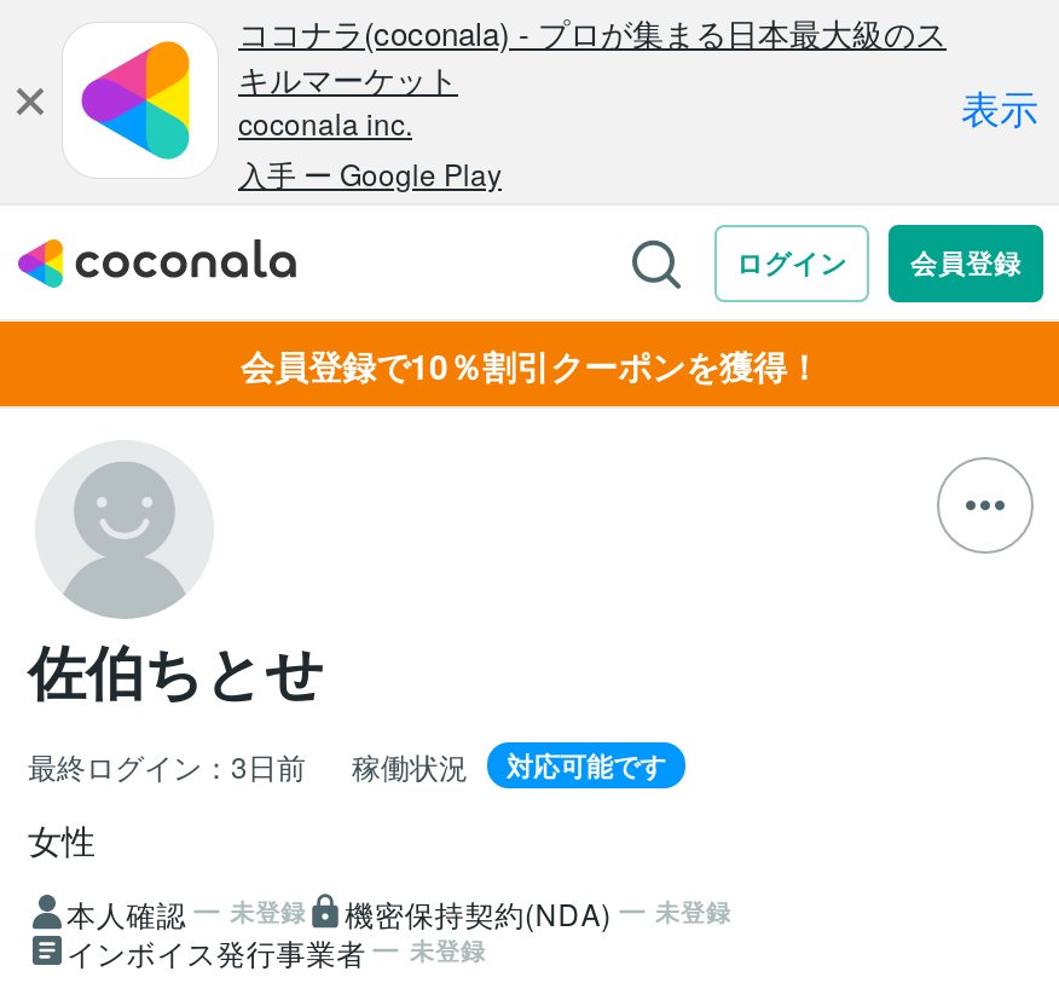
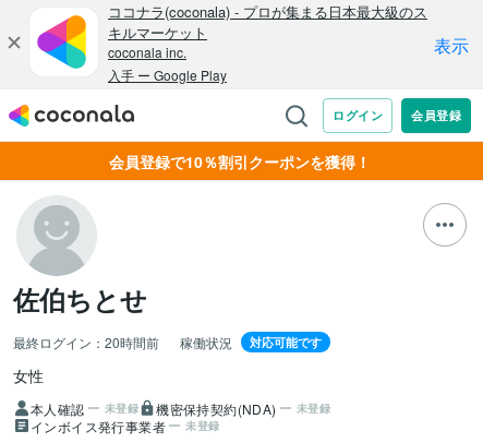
[28,744,306,785] 最終ログイン：3日前 -> [13,332,159,351] 最終ログイン：20時間前

